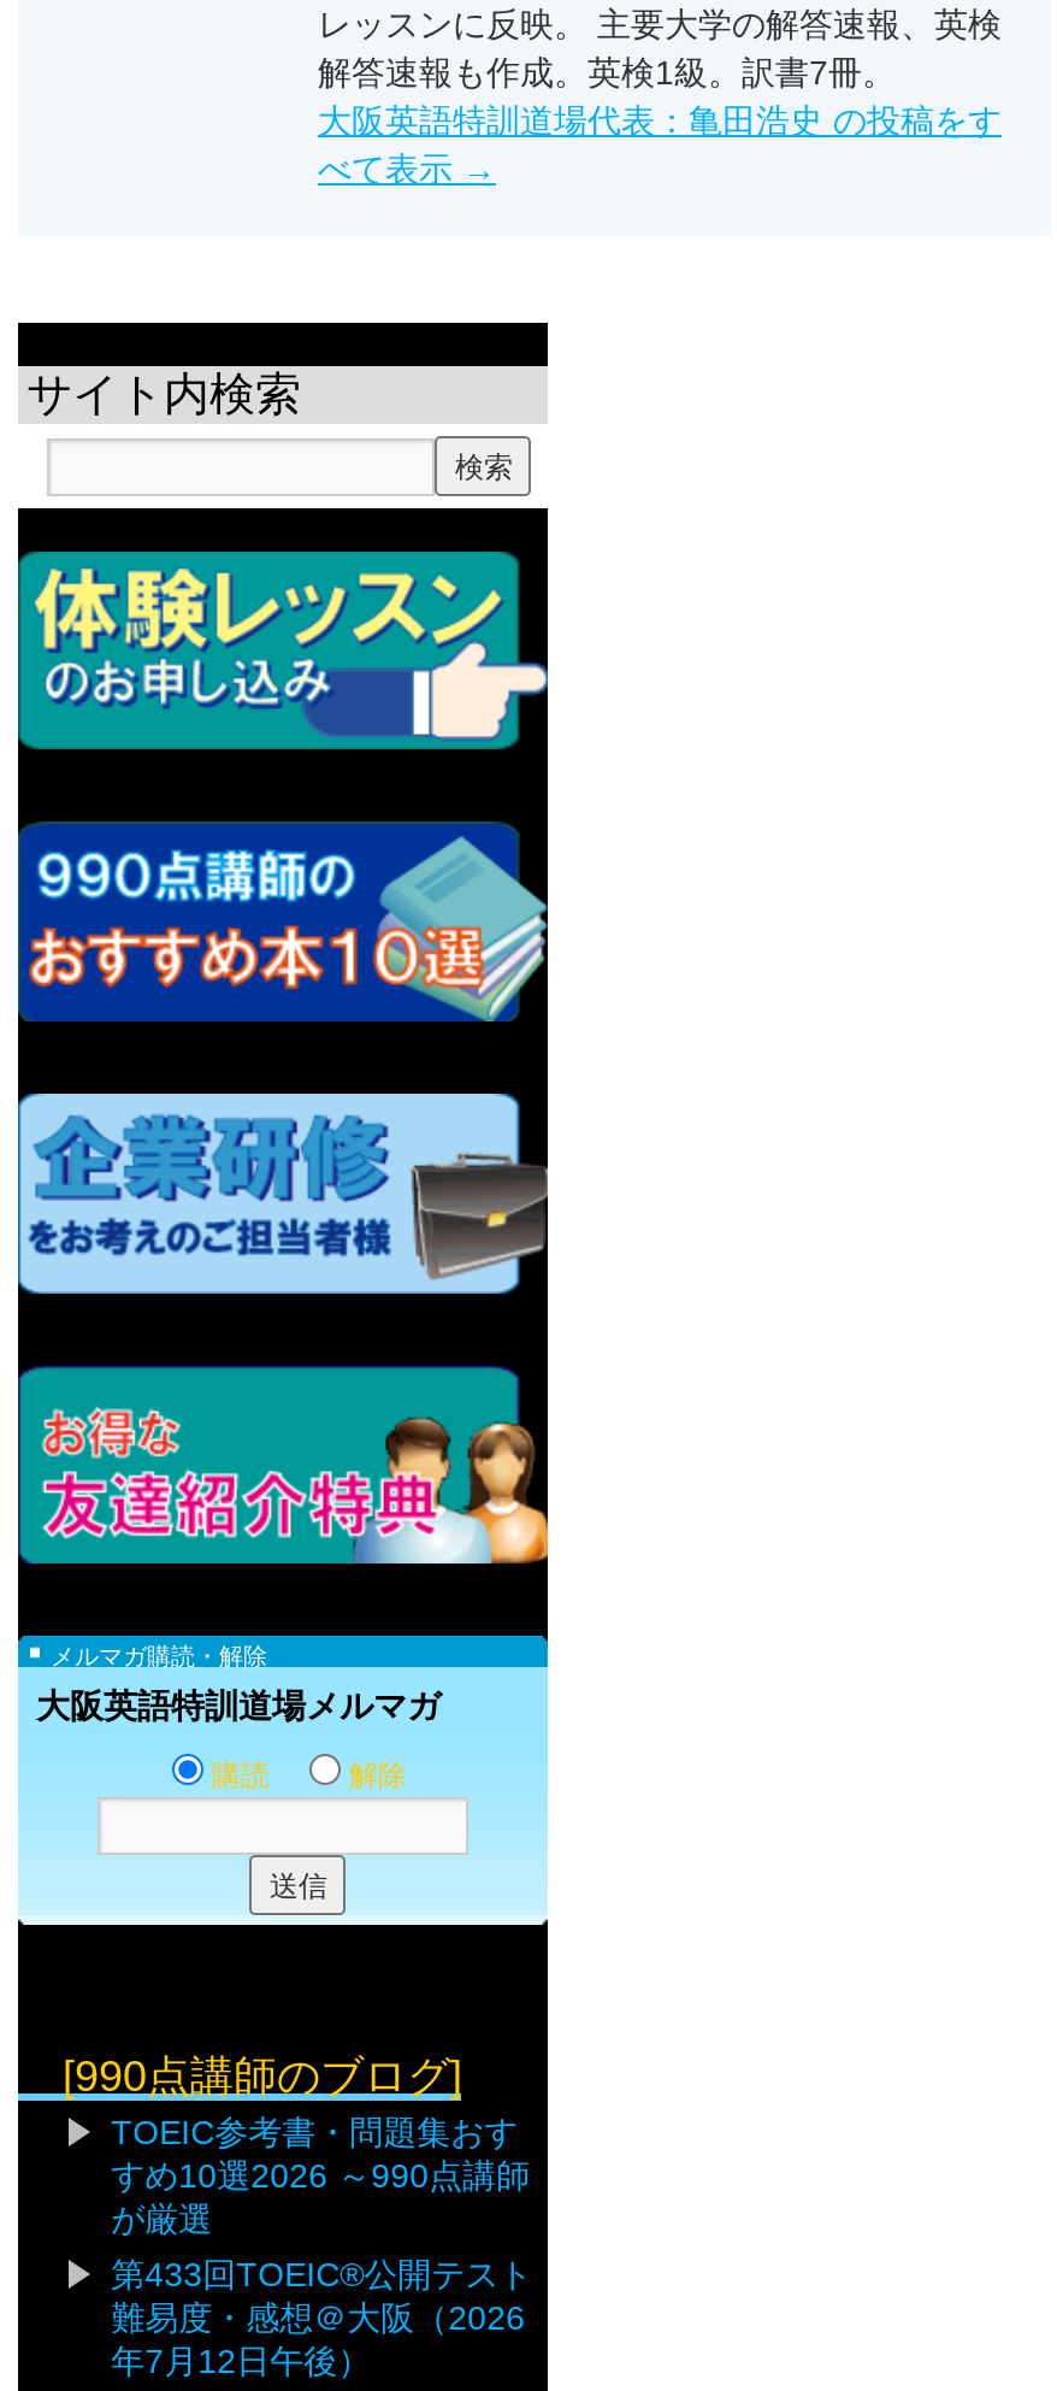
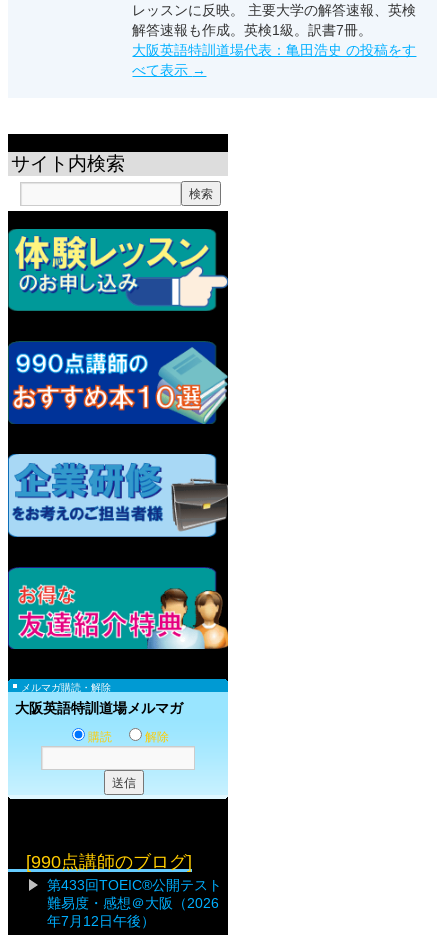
[111,2113,530,2239] TOEIC参考書・問題集おす | すめ10選2026 ～990点講師 | が厳選 -> none

